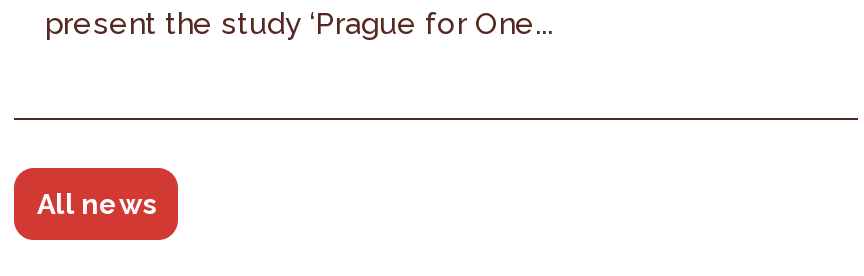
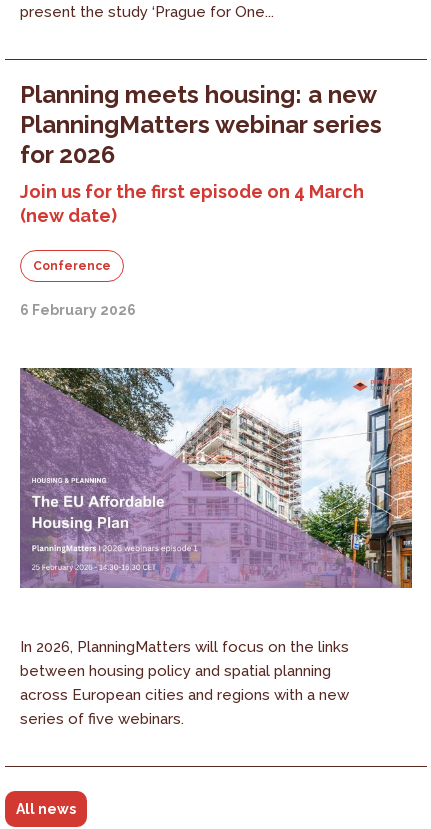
none -> [19,367,413,589] [image]
none -> [20,80,382,318] Planning meets housing: a new | PlanningMatters webinar series | for 2026 | Join us for the first episode on 4 March | (new date) | Conference | 6 February 2026
none -> [20,638,349,728] In 2026, PlanningMatters will focus on the links | between housing policy and spatial planning | across European cities and regions with a new | series of five webinars.

